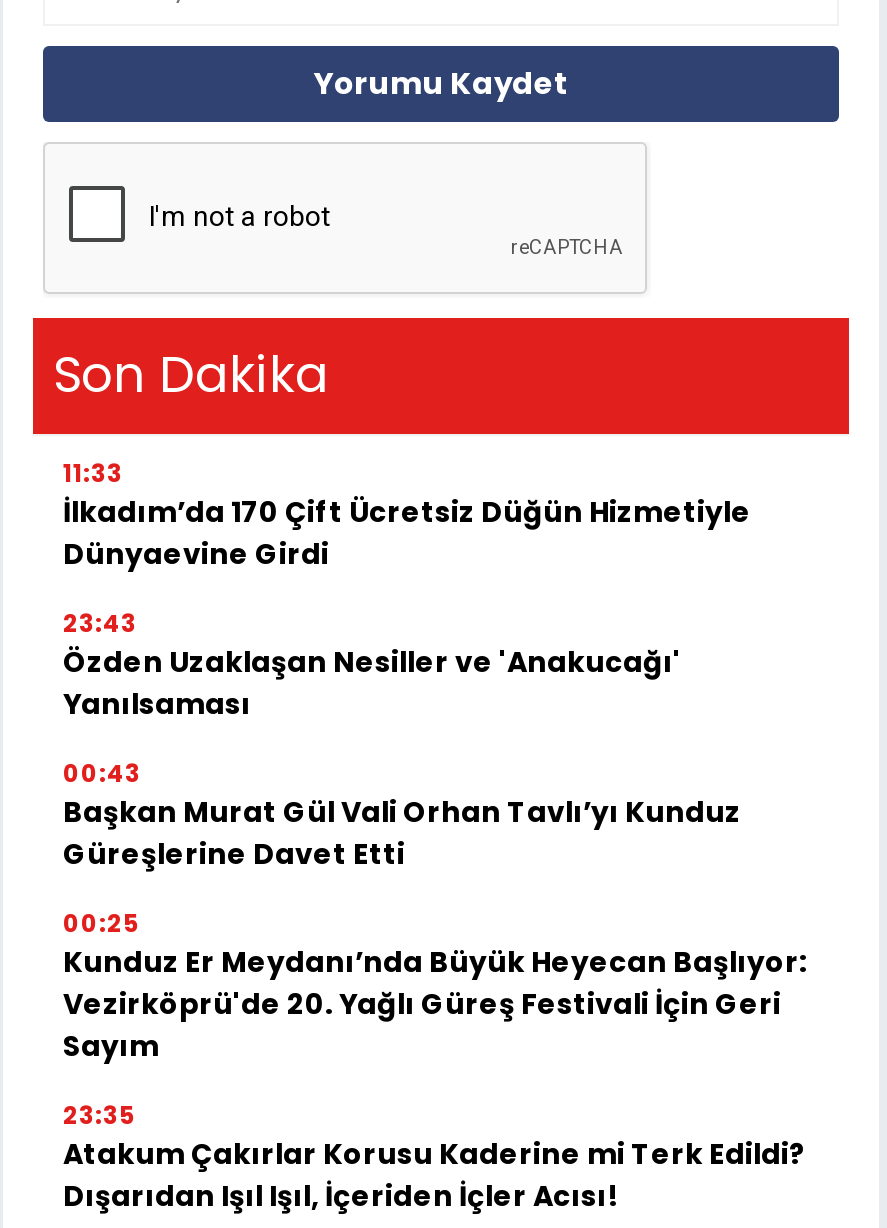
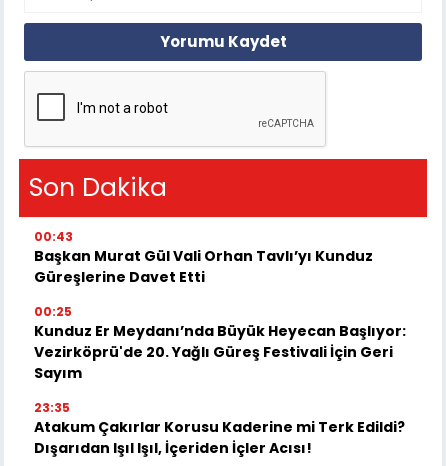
[63,455,751,723] 11:33 | İlkadım’da 170 Çift Ücretsiz Düğün Hizmetiyle | Dünyaevine Girdi | 23:43 | Özden Uzaklaşan Nesiller ve 'Anakucağı' | Yanılsaması -> none

